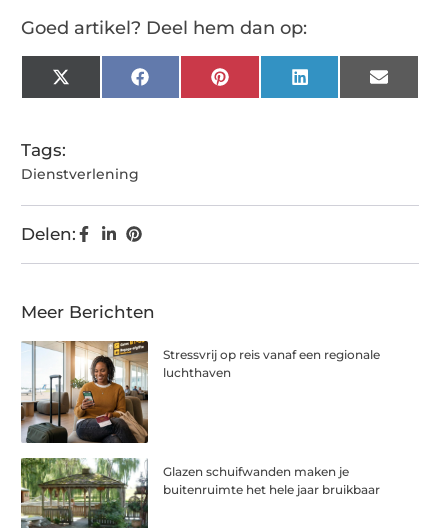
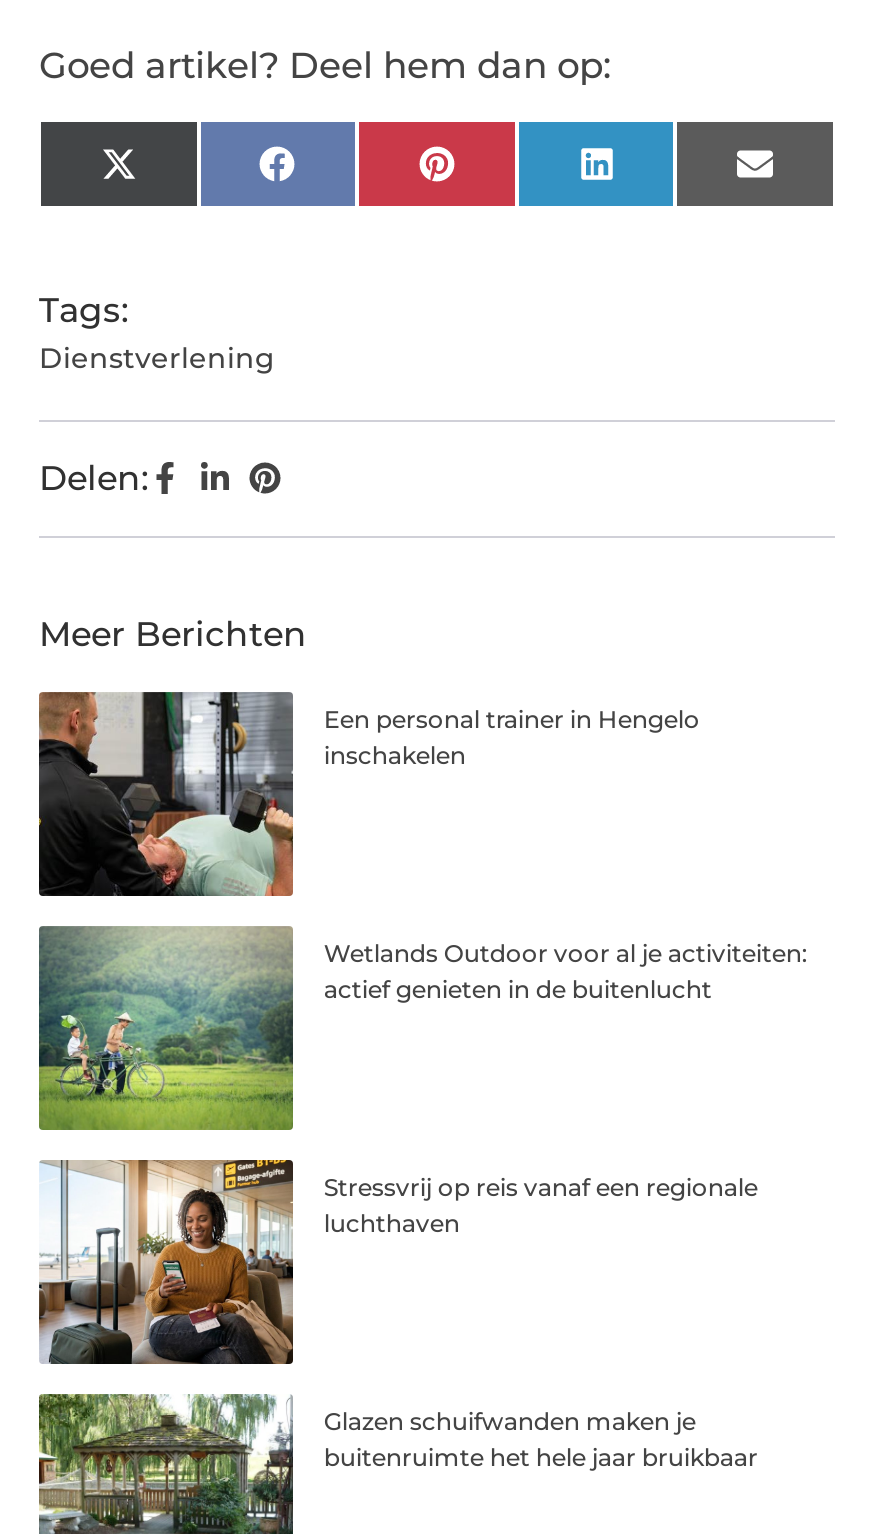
none -> [37,690,700,898] [image] | Een personal trainer in Hengelo | inschakelen
none -> [37,924,808,1132] [image] | Wetlands Outdoor voor al je activiteiten: | actief genieten in de buitenlucht

